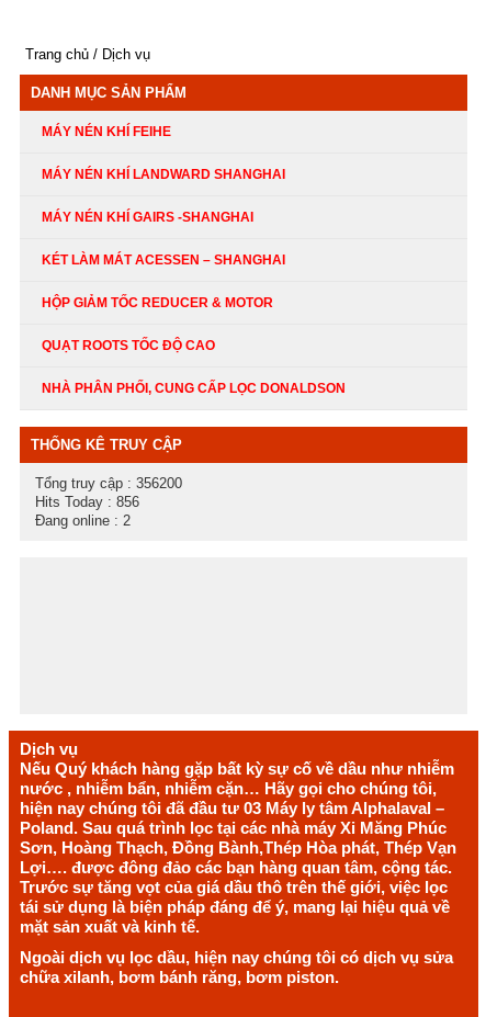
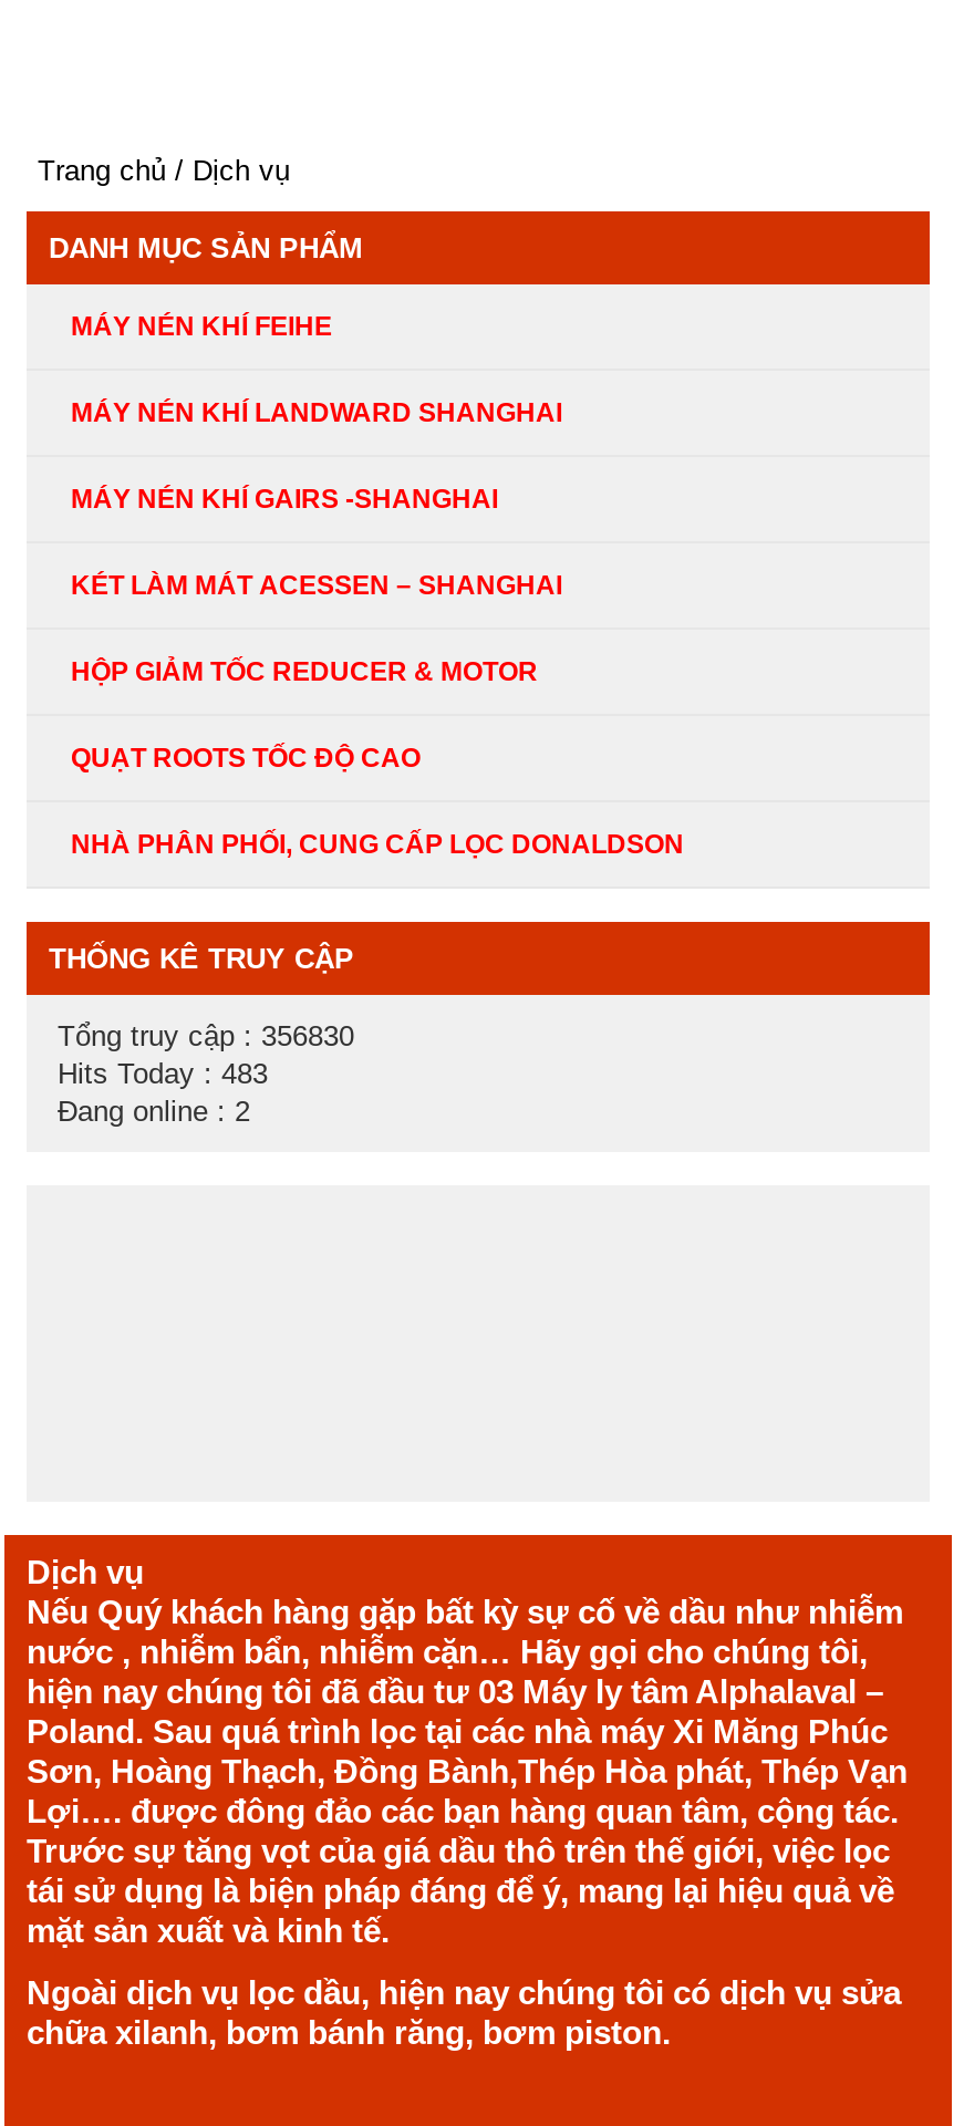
[31,475,182,491] Tổng truy cập : 356200 -> [49,1019,354,1052] Tổng truy cập : 356830
[31,494,139,510] Hits Today : 856 -> [49,1057,268,1090] Hits Today : 483

